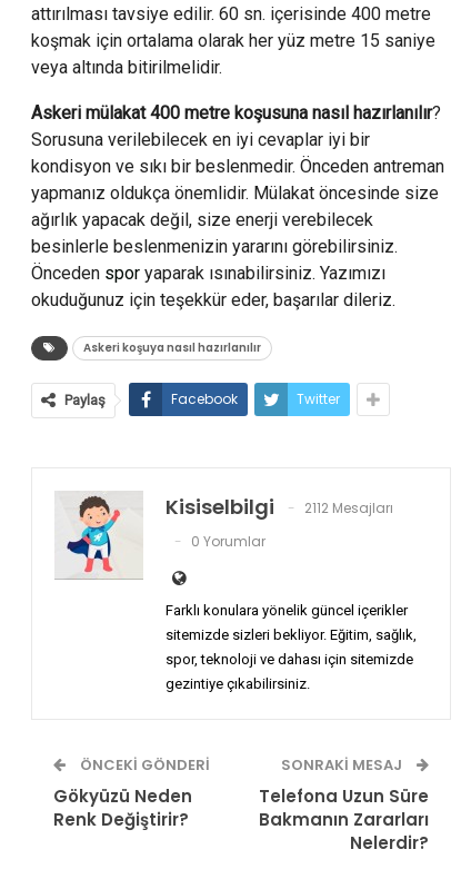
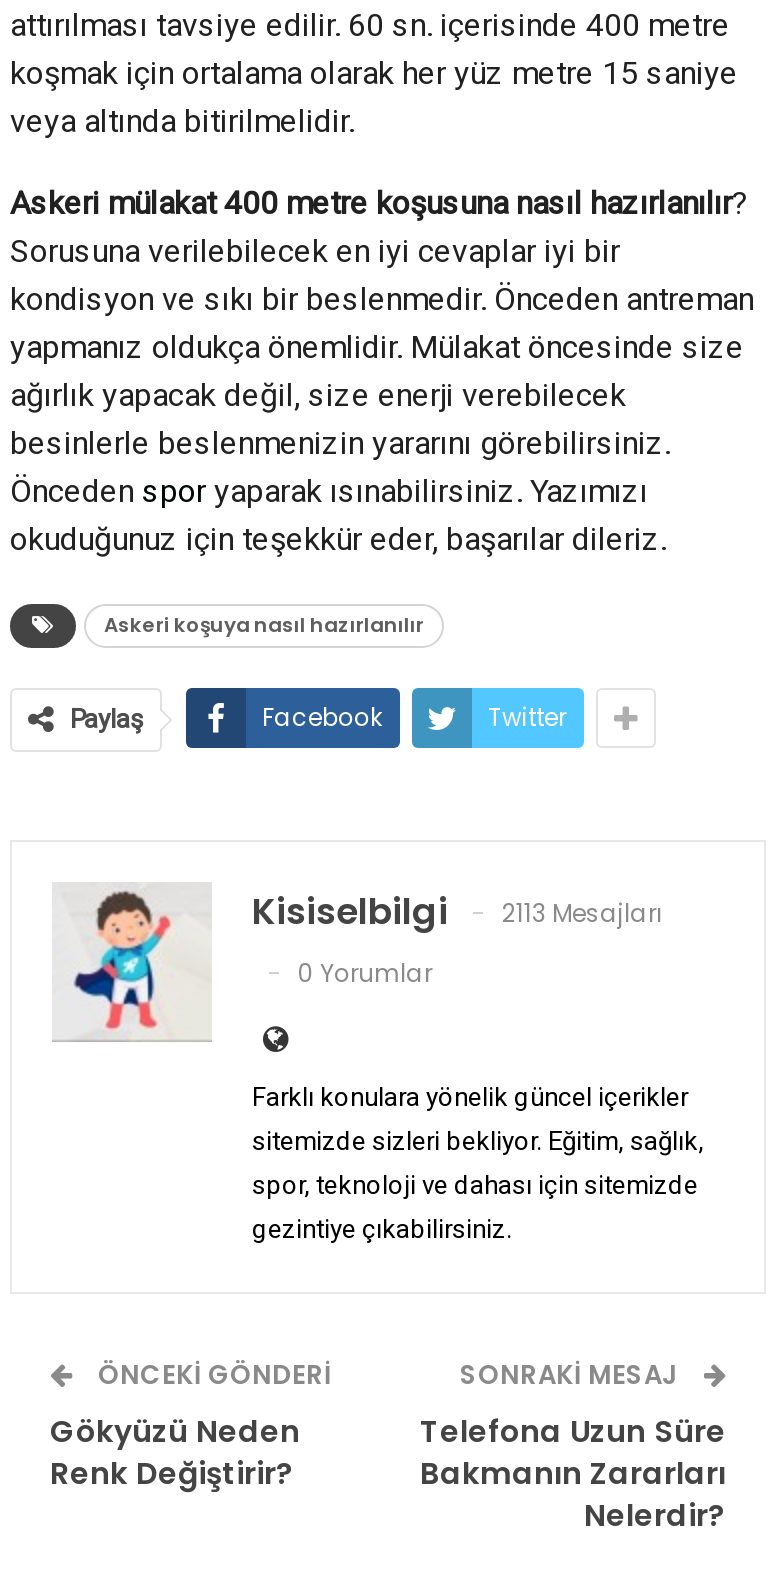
[166,493,393,521] Kisiselbilgi 2112 Mesajları -> [252,887,662,937] Kisiselbilgi 2113 Mesajları

